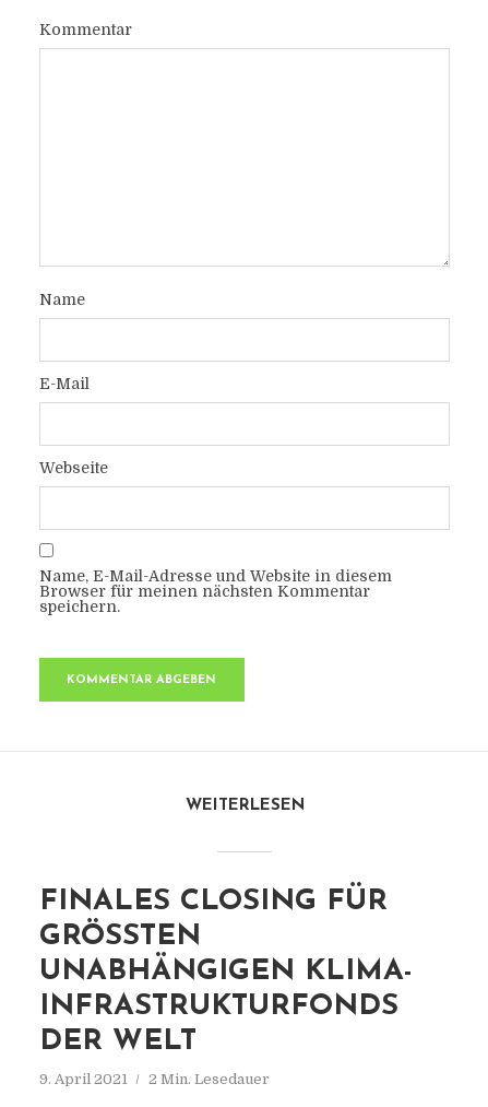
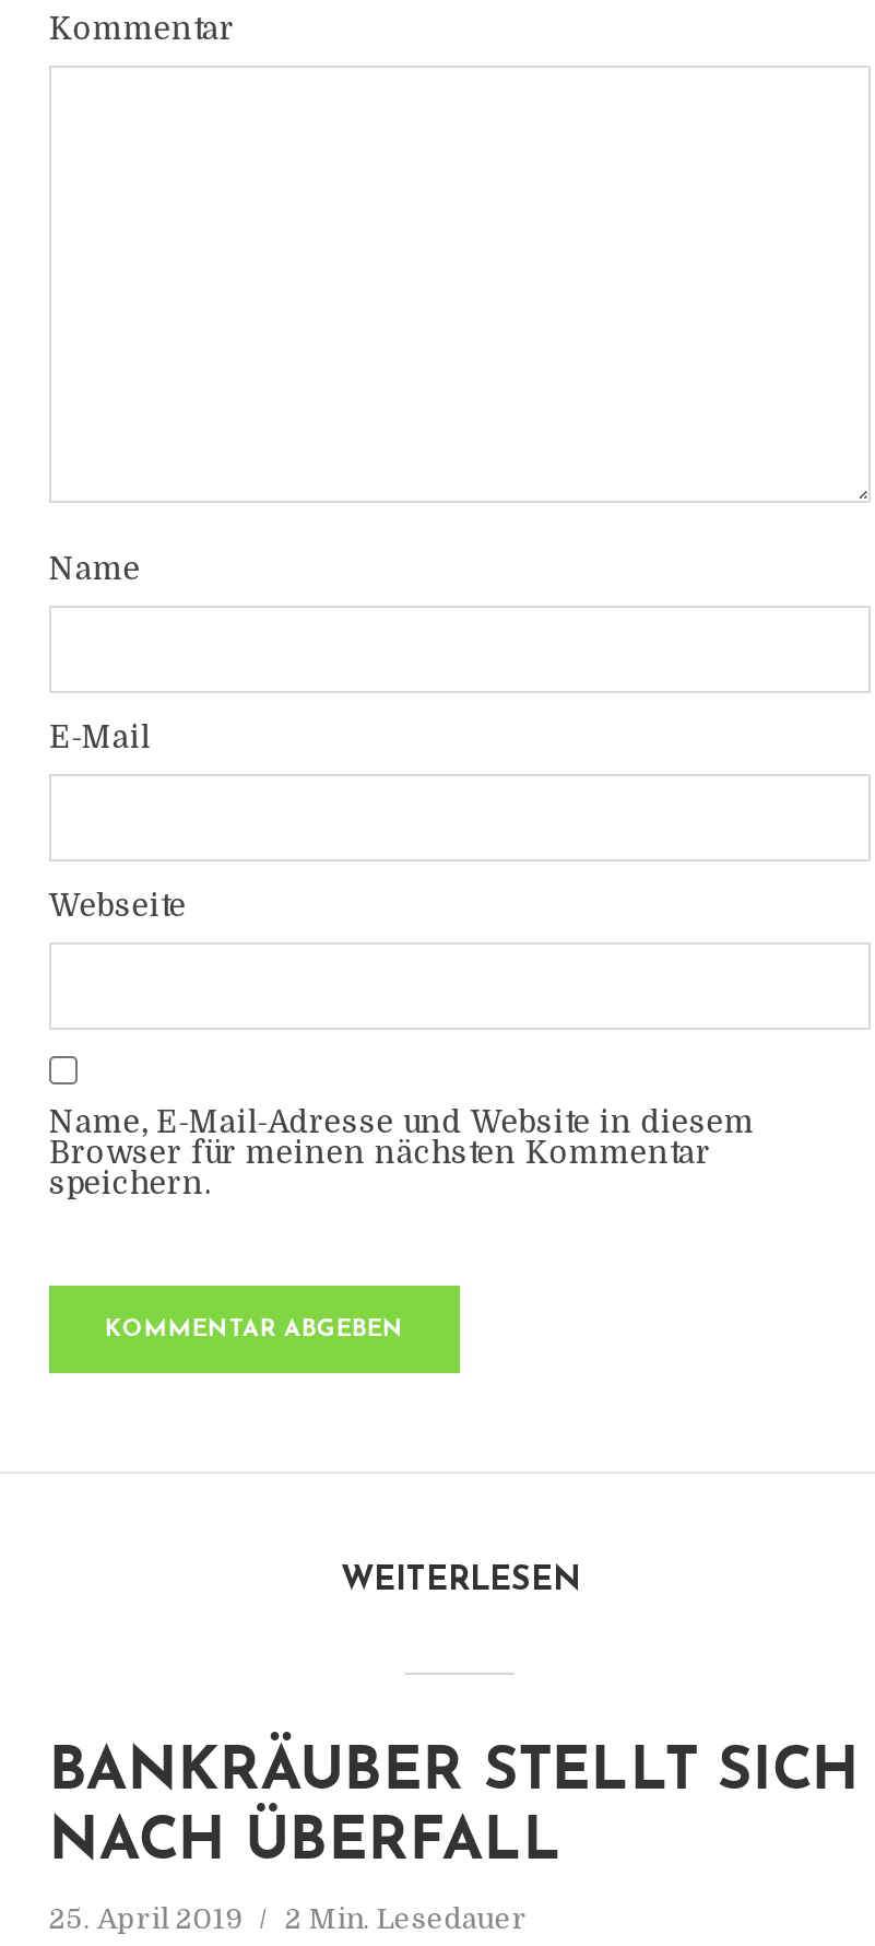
[39,887,412,1057] FINALES CLOSING FÜR | GRÖSSTEN U | NABHÄNGIGEN KLIMA-I | NFRASTRUKTURFONDS D | ER WELT -> [49,1745,859,1874] BANKRÄUBER STELLT SICH | NACH ÜBERFALL
[39,1071,269,1087] 9. April 2021 2 Min. Lesedauer -> [49,1902,527,1935] 25. April 2019 2 Min. Lesedauer

